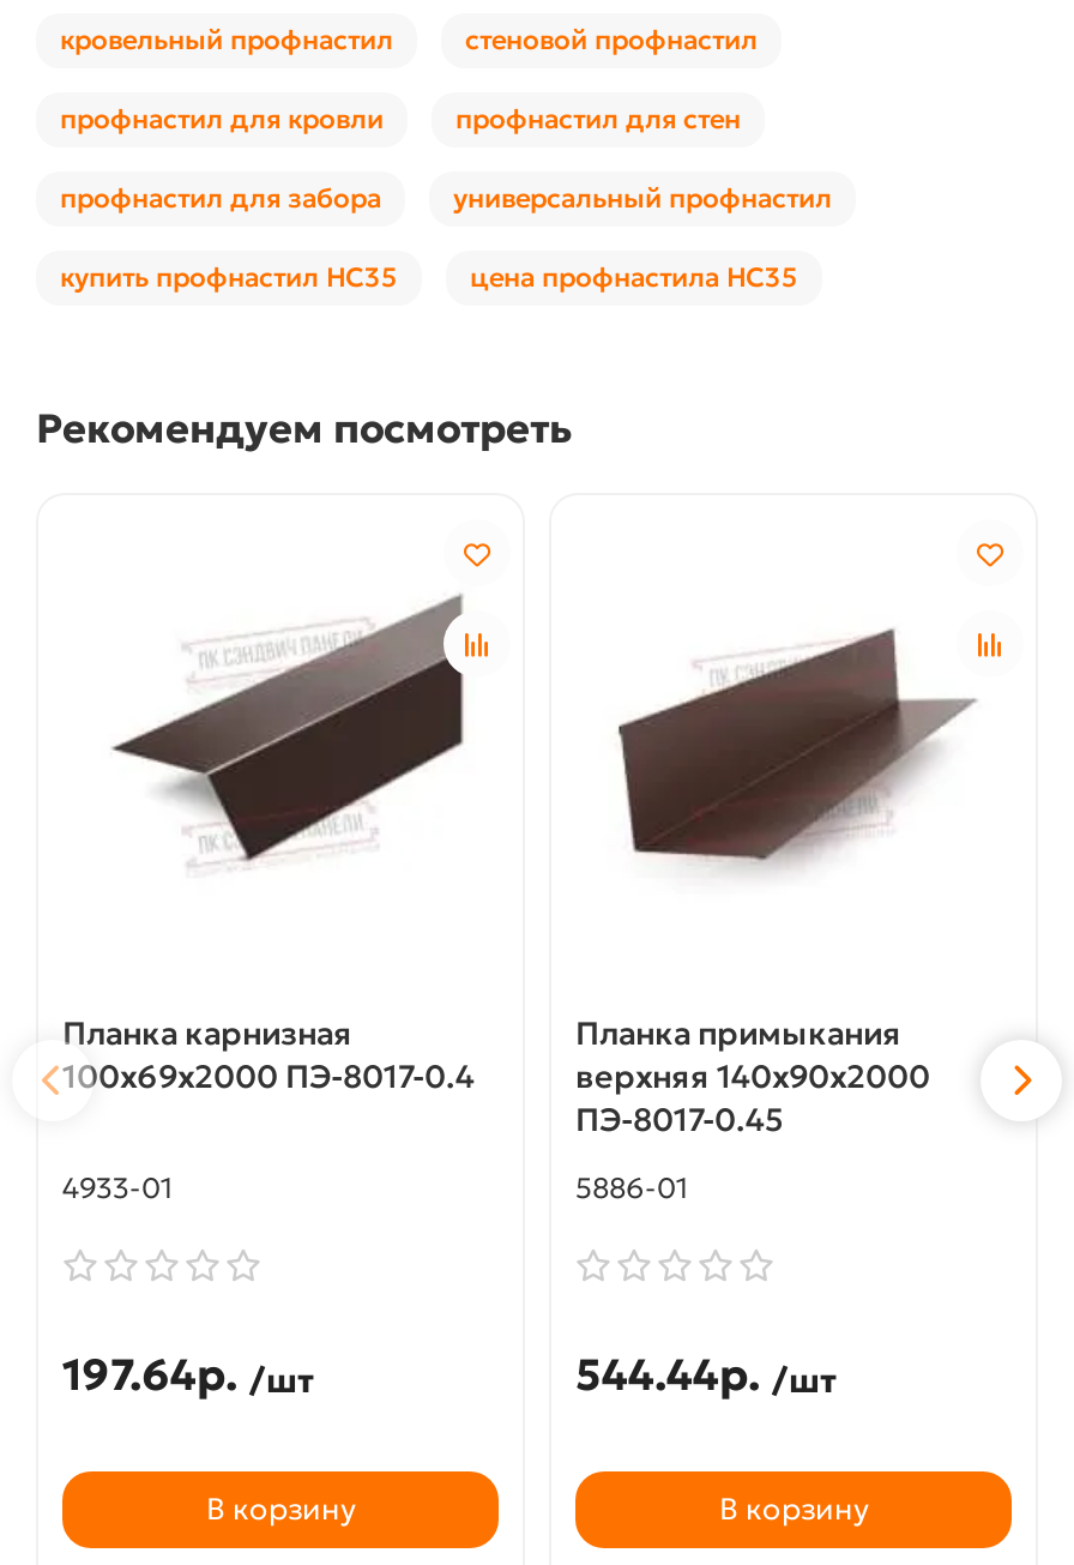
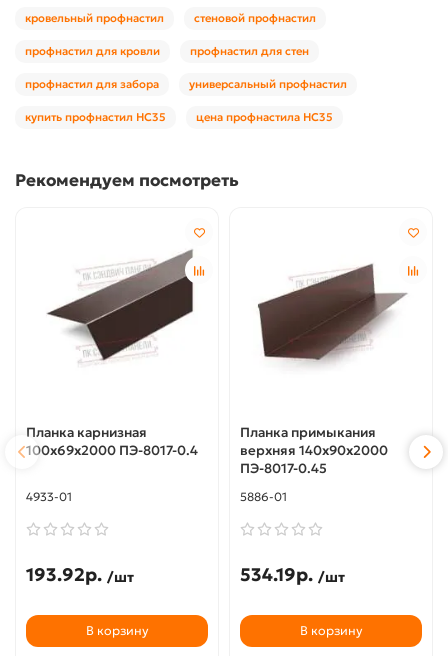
[62,1346,314,1401] 197.64р. /шт -> [26,563,134,586] 193.92р. /шт
[575,1346,837,1401] 544.44р. /шт -> [240,563,345,586] 534.19р. /шт

